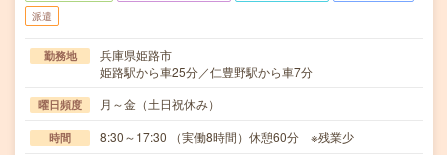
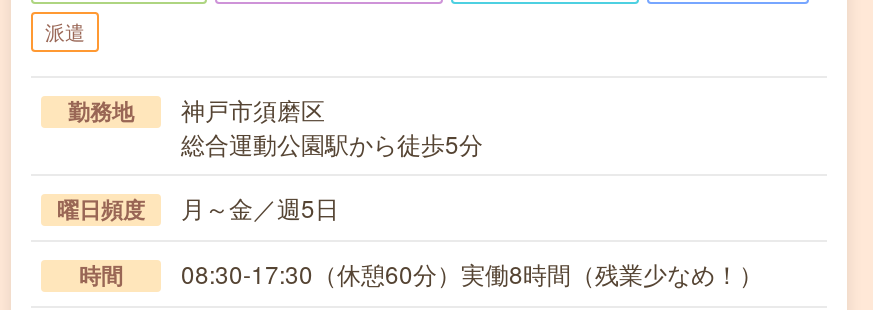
[100,46,313,80] 兵庫県姫路市 | 姫路駅から車25分／仁豊野駅から車7分 -> [181,92,483,160] 神戸市須磨区 | 総合運動公園駅から徒歩5分
[100,95,220,112] 月～金（土日祝休み） -> [181,190,339,224] 月～金／週5日
[100,128,354,145] 8:30～17:30 （実働8時間）休憩60分 ※残業少 -> [181,256,763,290] 08:30-17:30（休憩60分）実働8時間（残業少なめ！）

